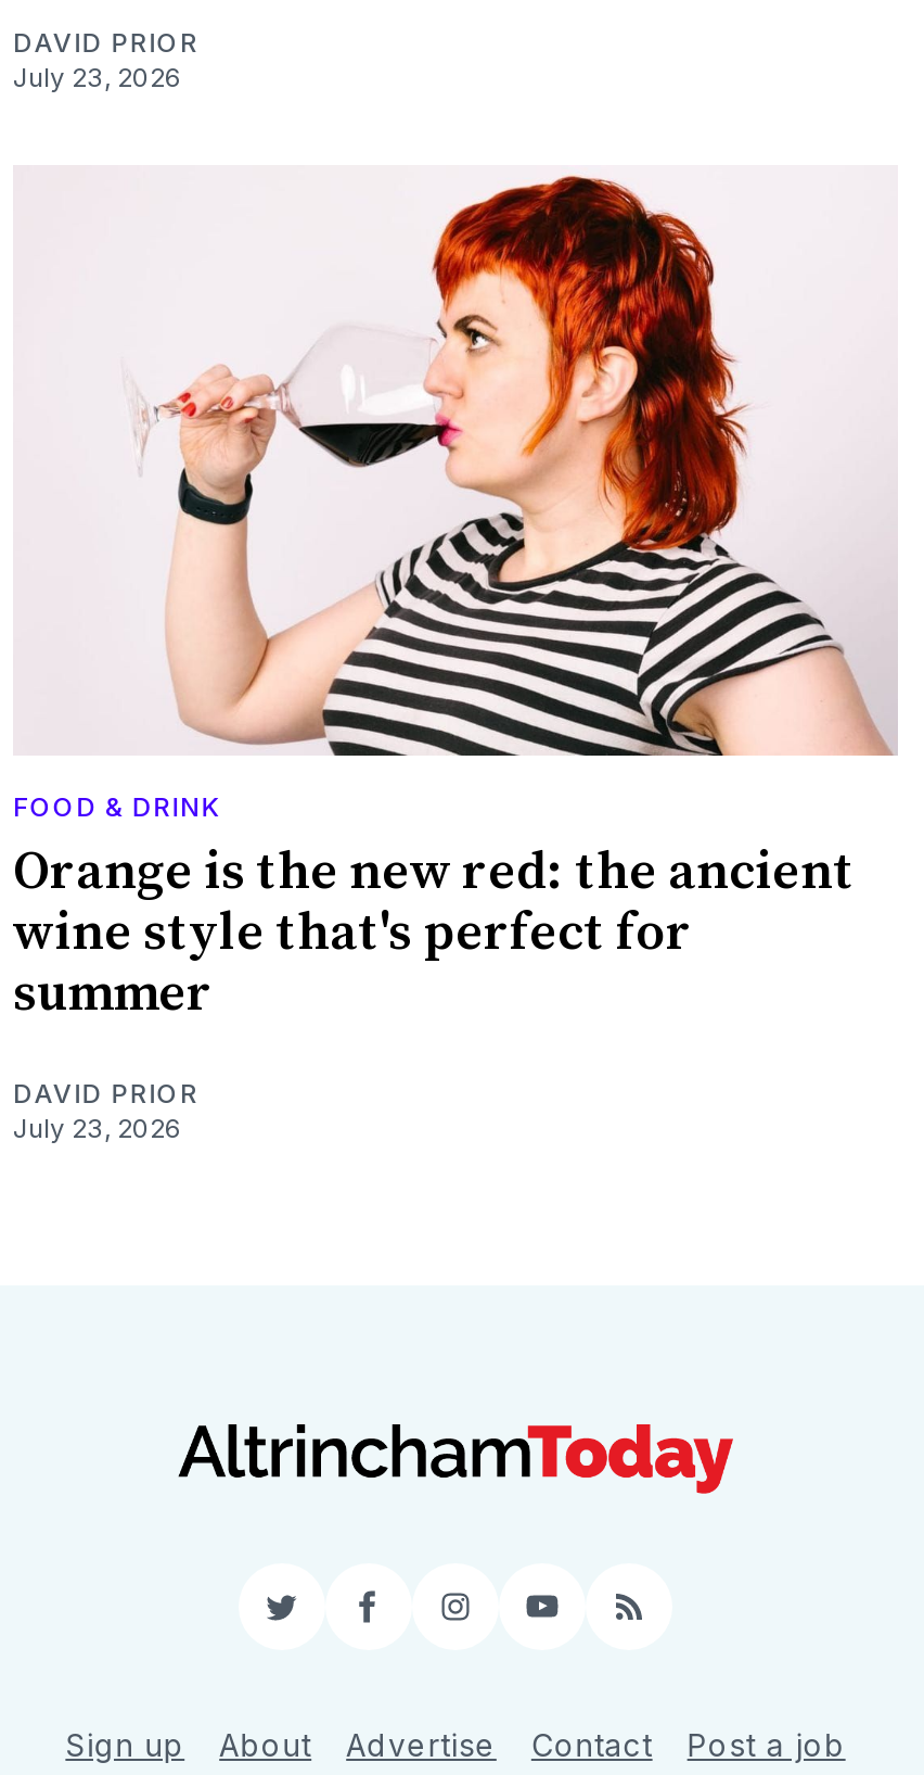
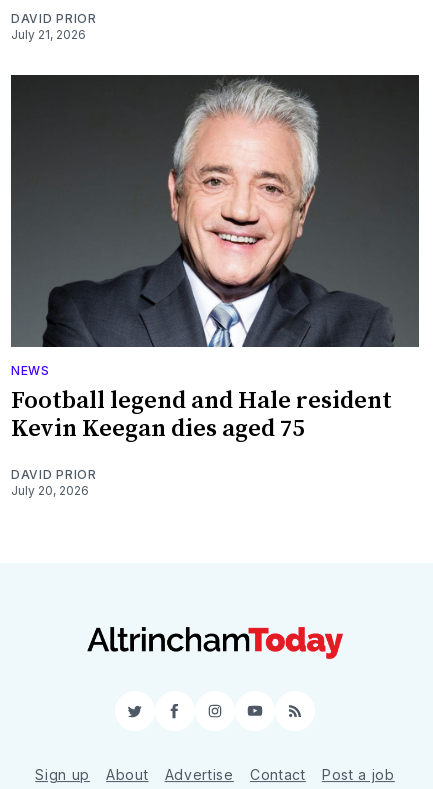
[13,61,182,93] July 23, 2026 -> [11,27,86,42] July 21, 2026
[13,174,898,1027] [image] | FOOD & DRINK | Orange is the new red: the ancient | wine style that's perfect for | summer -> [10,74,420,444] [image] | NEWS | Football legend and Hale resident | Kevin Keegan dies aged 75
[13,1111,182,1144] July 23, 2026 -> [11,483,89,498] July 20, 2026

